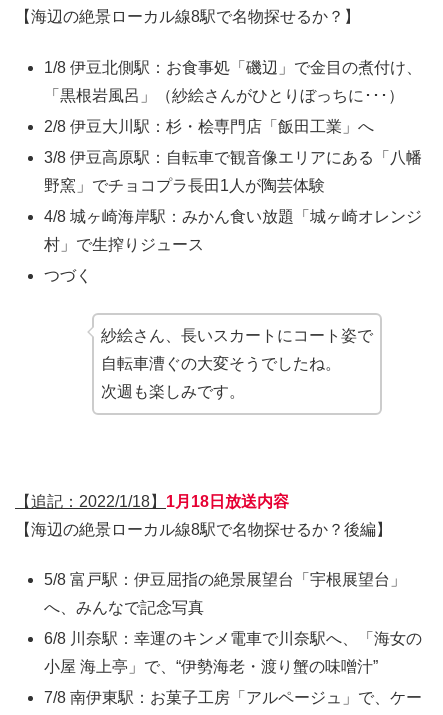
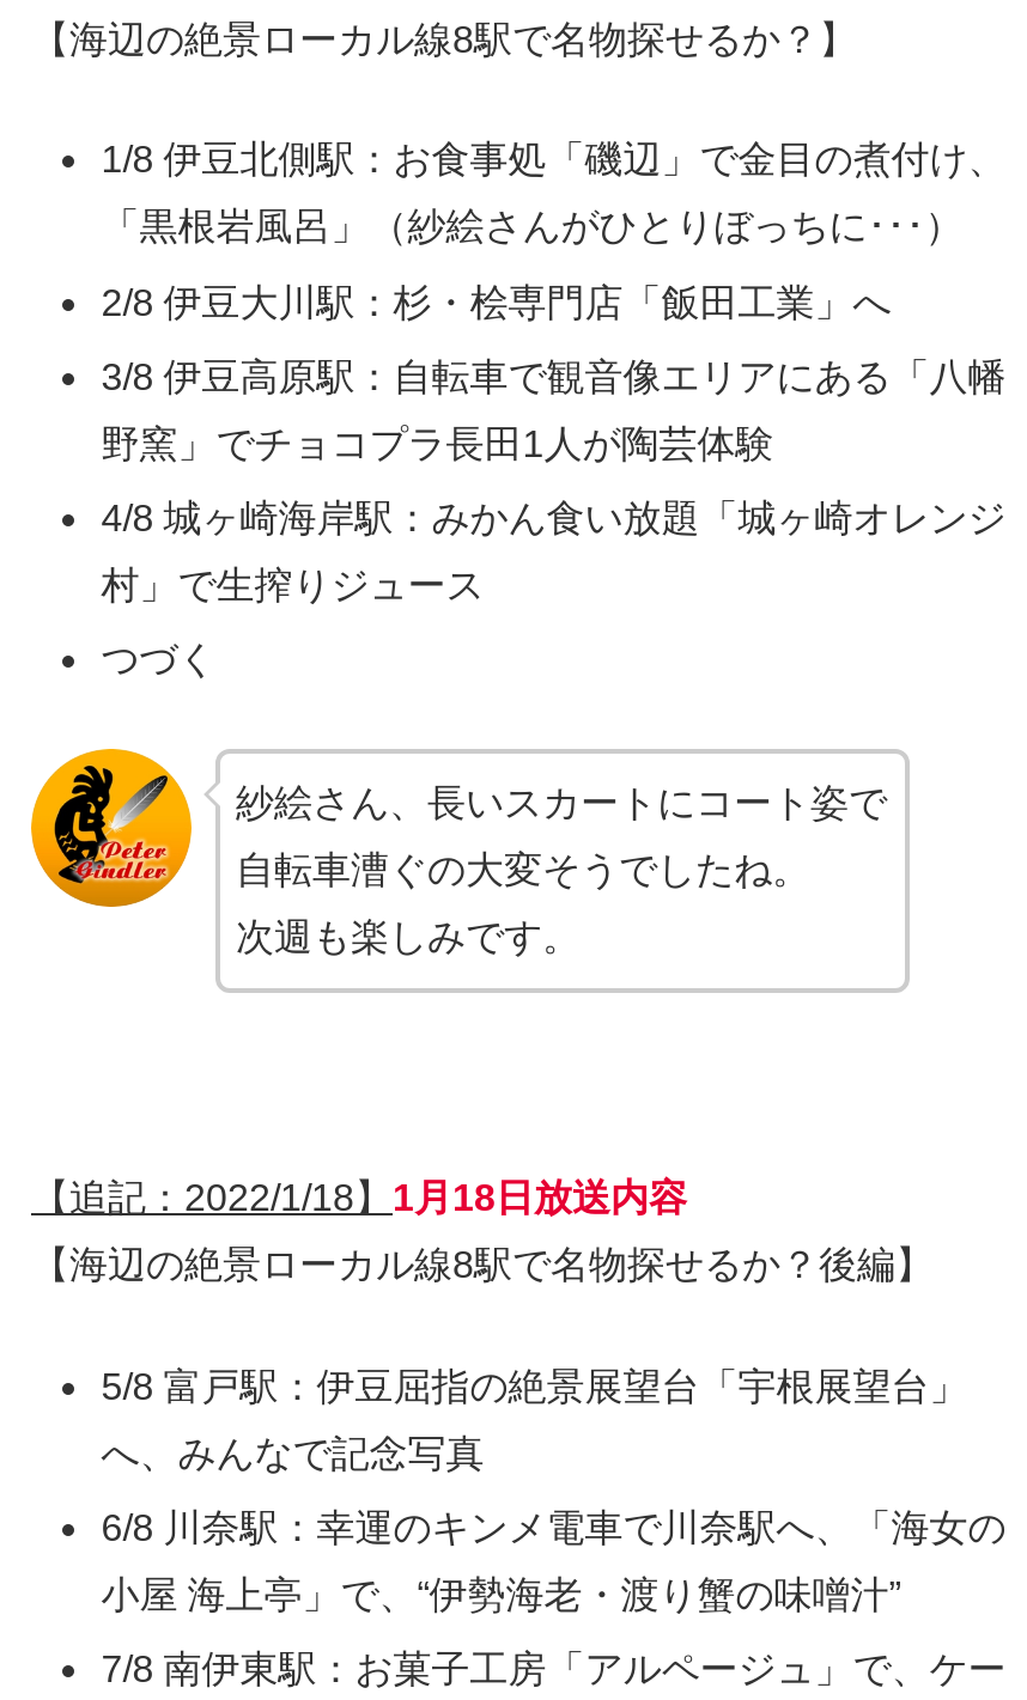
none -> [29,745,194,910] [image]

